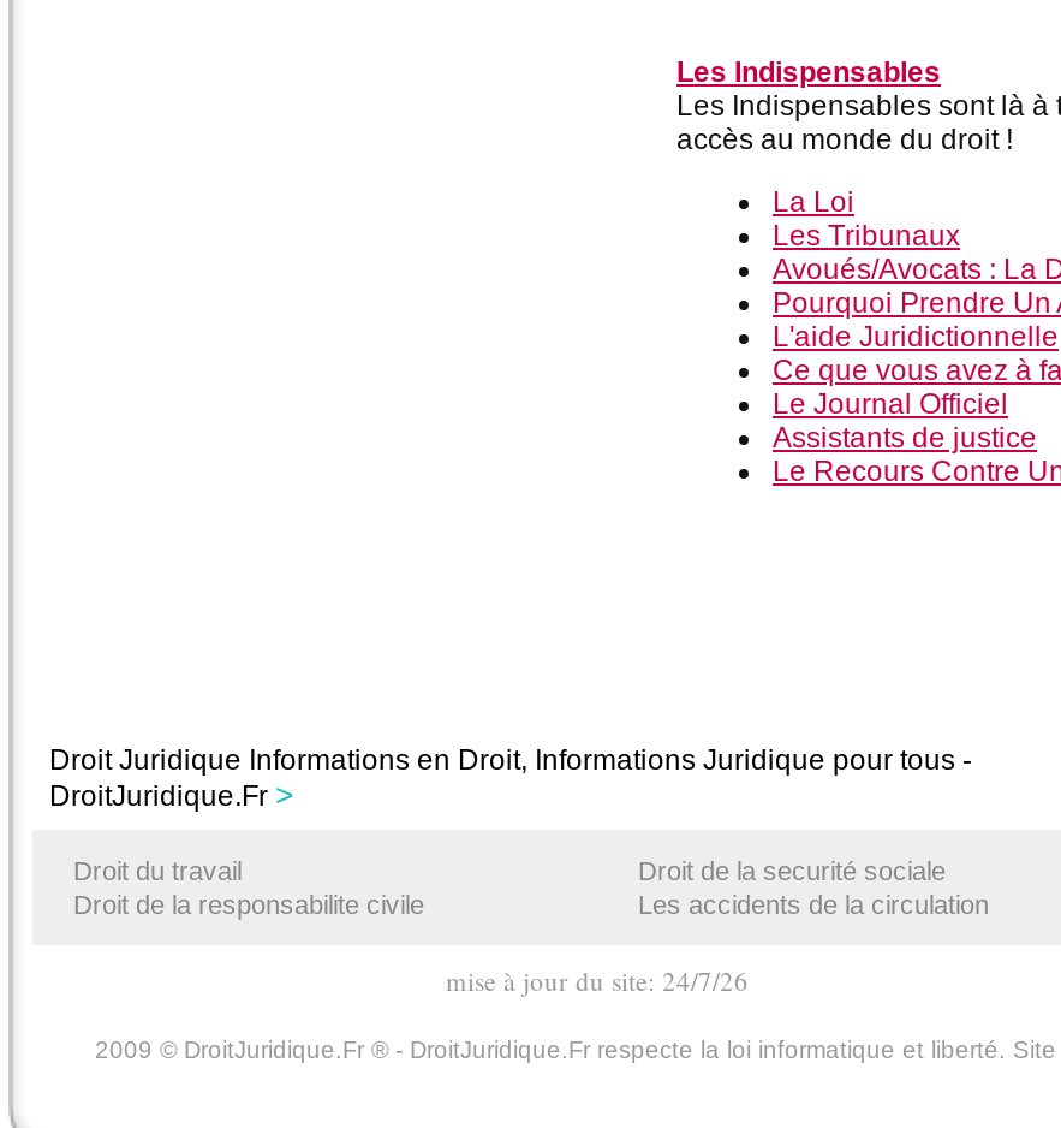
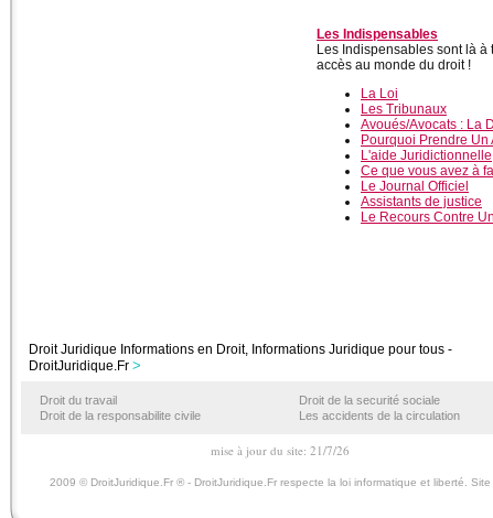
[446,962,749,998] mise à jour du site: 24/7/26 -> [211,442,350,458] mise à jour du site: 21/7/26

